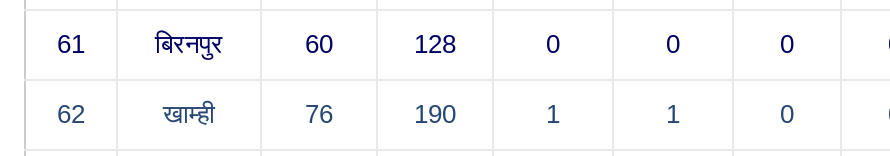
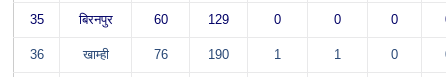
[57,28,85,58] 61 -> [29,12,43,27] 35
[414,28,456,58] 128 -> [208,12,229,27] 129
[57,98,85,128] 62 -> [29,47,43,62] 36

